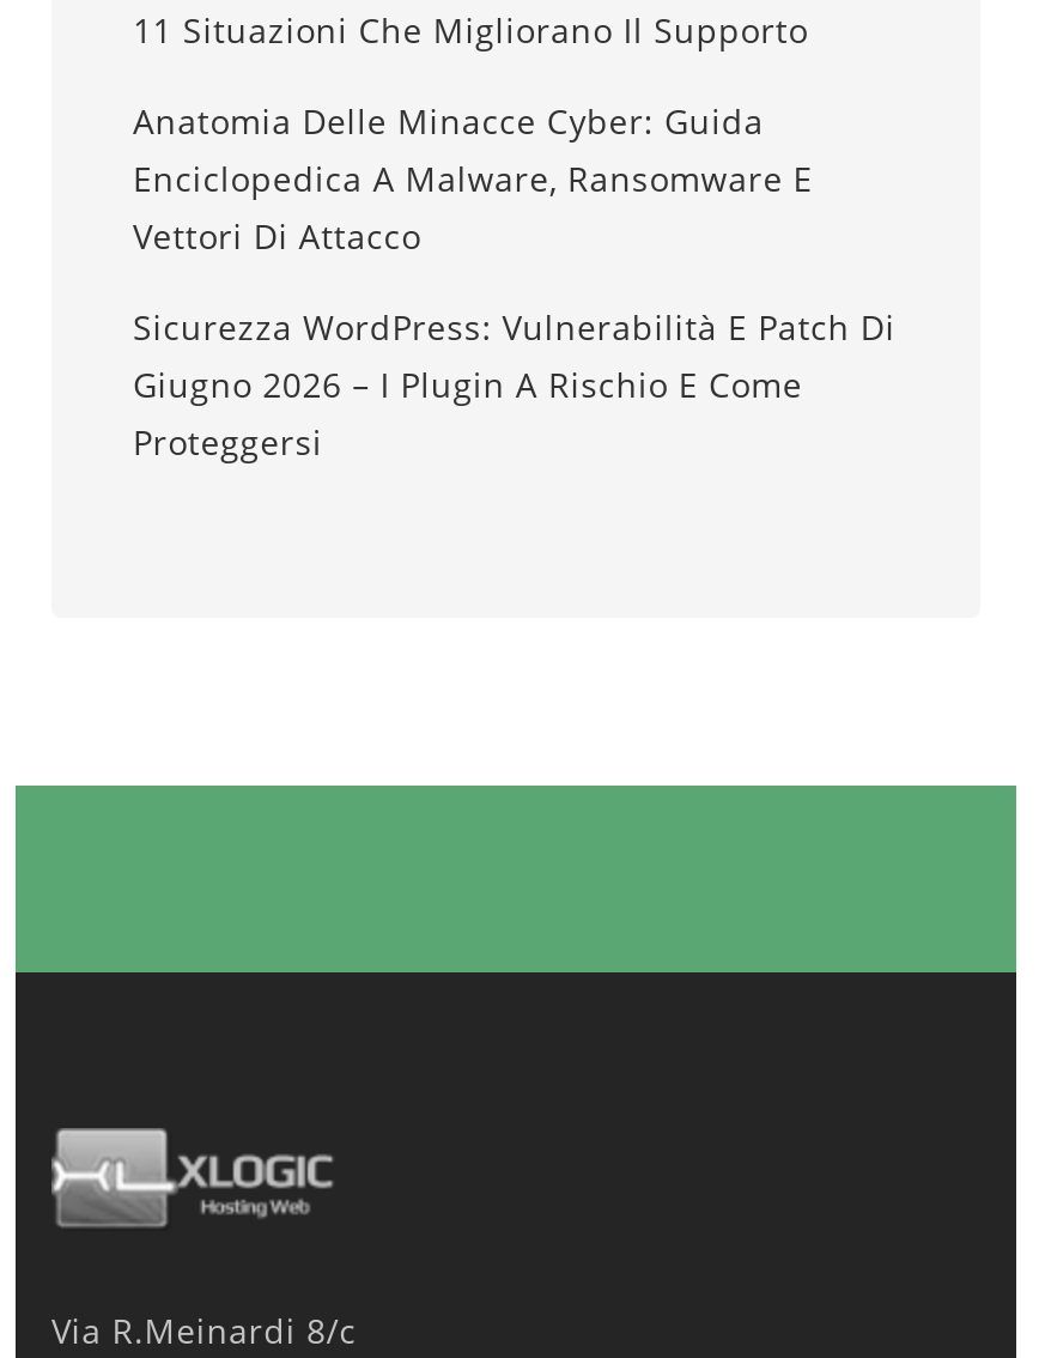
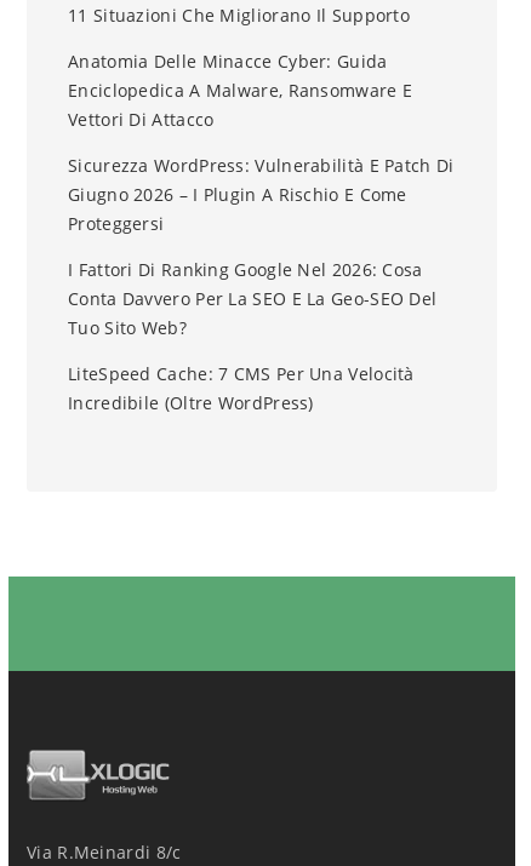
none -> [68,258,437,414] I Fattori Di Ranking Google Nel 2026: Cosa | Conta Davvero Per La SEO E La Geo-SEO Del | Tuo Sito Web? | LiteSpeed Cache: 7 CMS Per Una Velocità | Incredibile (Oltre WordPress)

